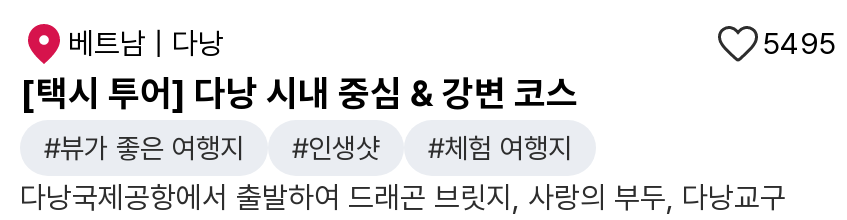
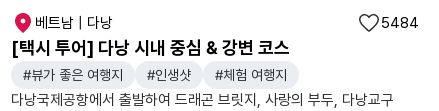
[762,26,836,62] 5495 -> [381,14,419,32] 5484

